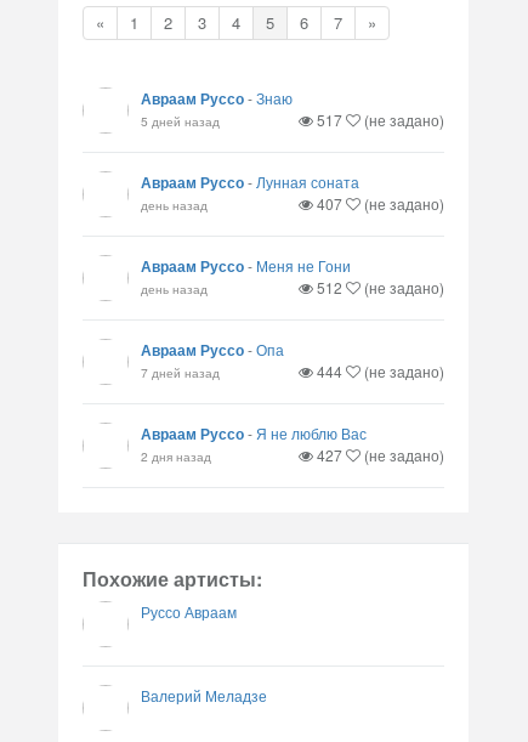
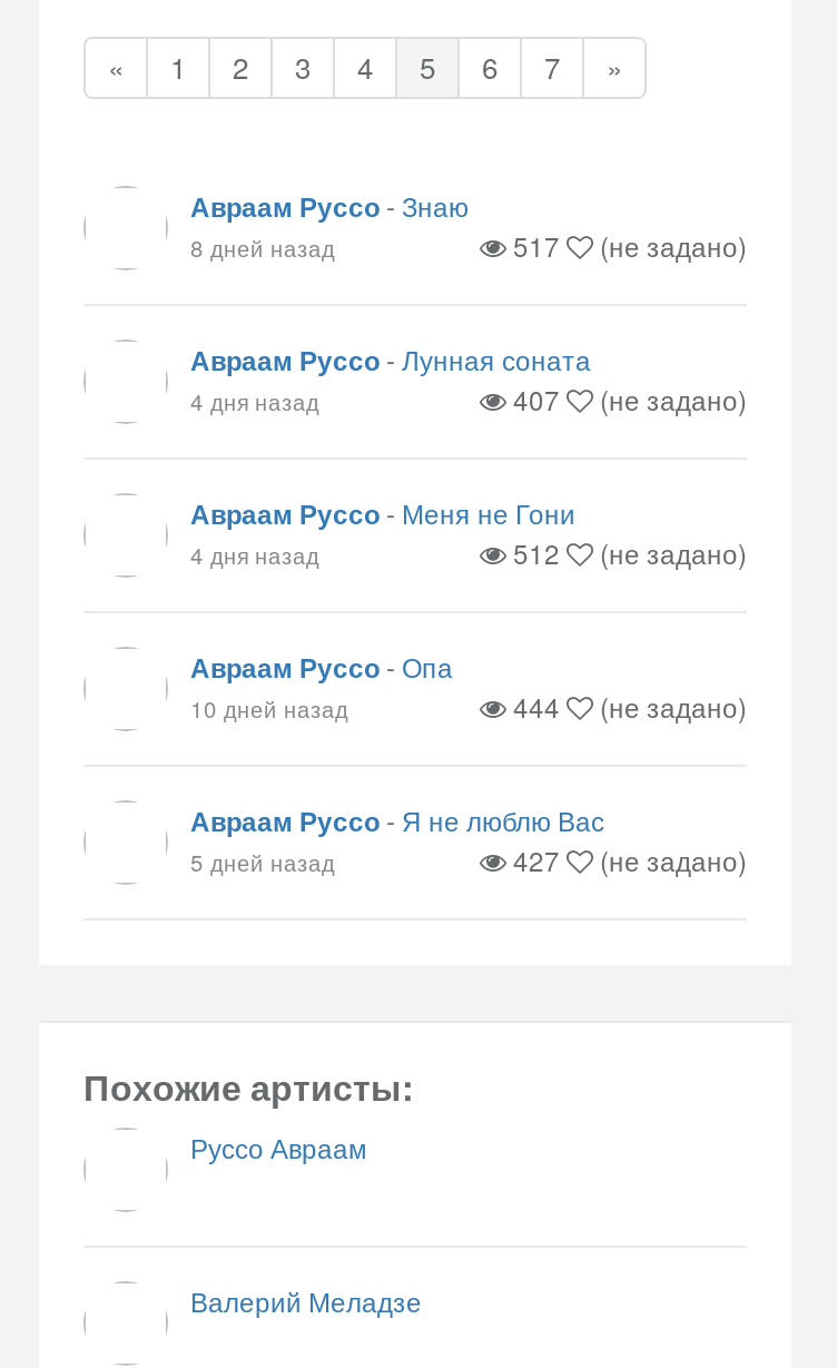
[141,112,220,130] 5 дней назад -> [190,230,335,264] 8 дней назад
[141,196,208,214] день назад -> [190,384,319,417] 4 дня назад
[141,279,208,298] день назад -> [190,538,319,571] 4 дня назад
[141,363,220,381] 7 дней назад -> [190,691,348,725] 10 дней назад
[141,447,211,465] 2 дня назад -> [190,845,335,878] 5 дней назад

